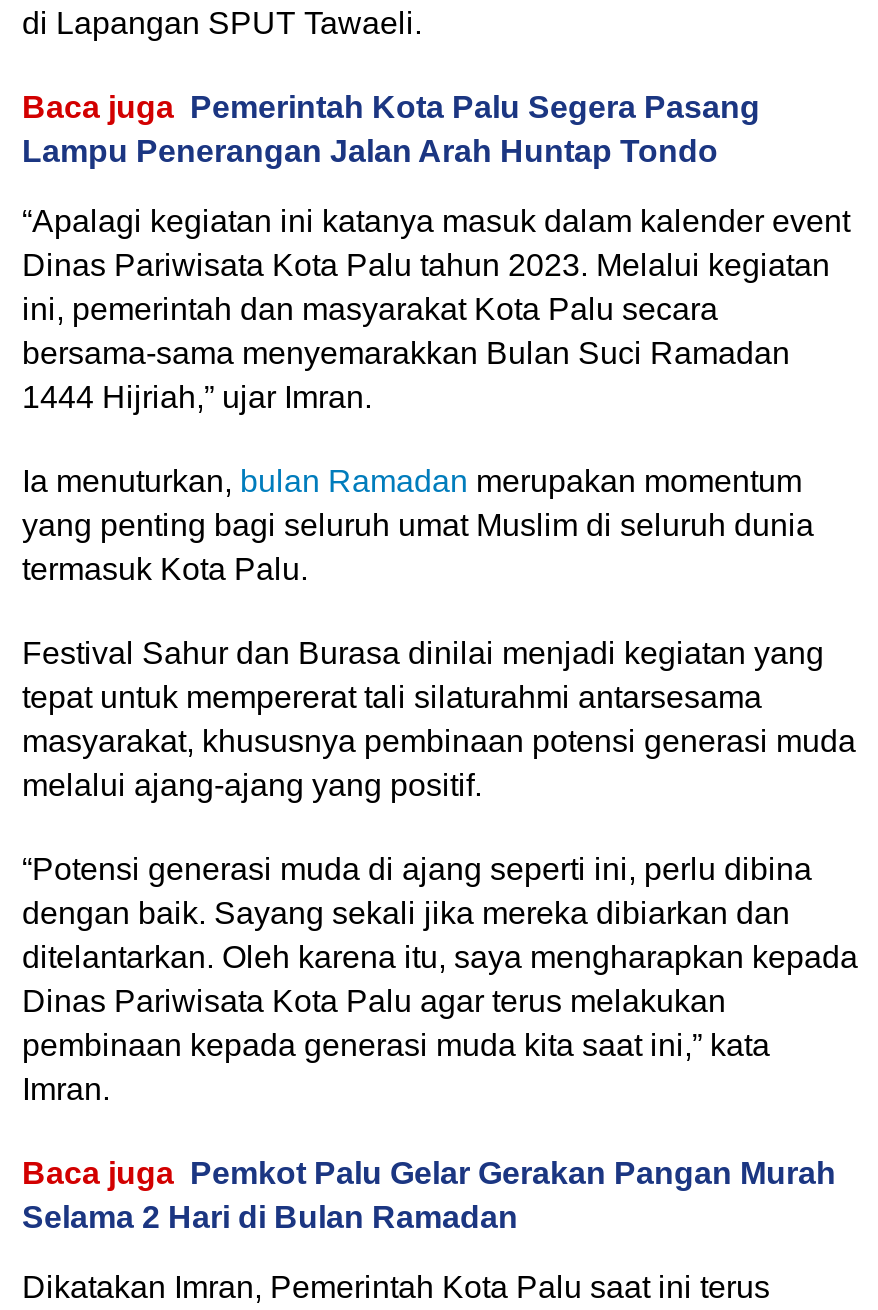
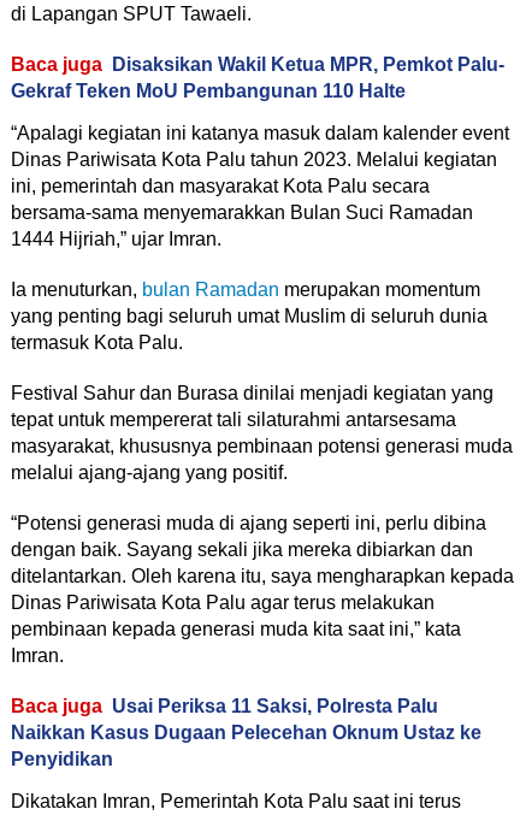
[22,90,760,168] Baca juga Pemerintah Kota Palu Segera Pasang | Lampu Penerangan Jalan Arah Huntap Tondo -> [11,54,504,101] Baca juga Disaksikan Wakil Ketua MPR, Pemkot Palu- | Gekraf Teken MoU Pembangunan 110 Halte
[22,1156,836,1234] Baca juga Pemkot Palu Gelar Gerakan Pangan Murah | Selama 2 Hari di Bulan Ramadan -> [11,696,481,769] Baca juga Usai Periksa 11 Saksi, Polresta Palu | Naikkan Kasus Dugaan Pelecehan Oknum Ustaz ke | Penyidikan

